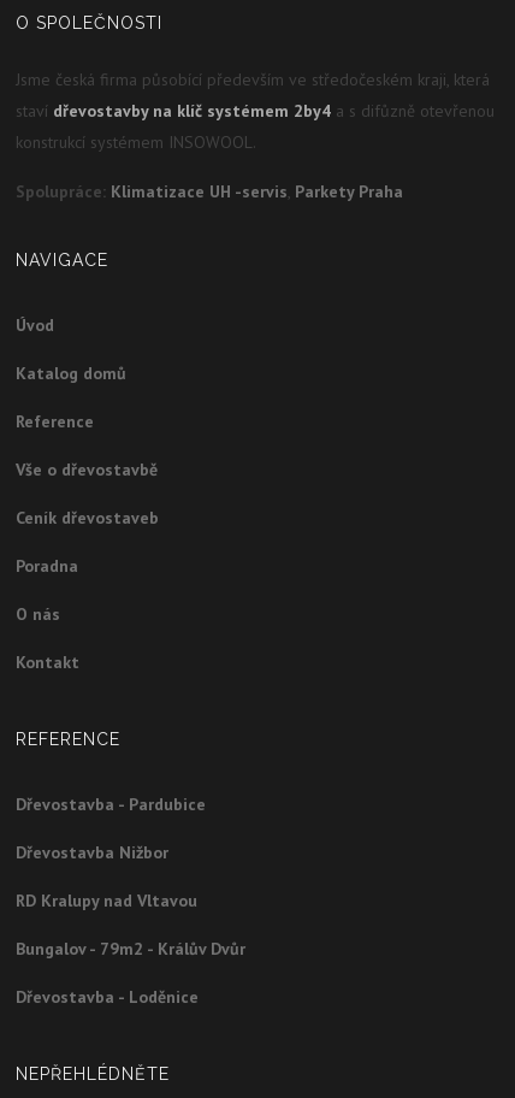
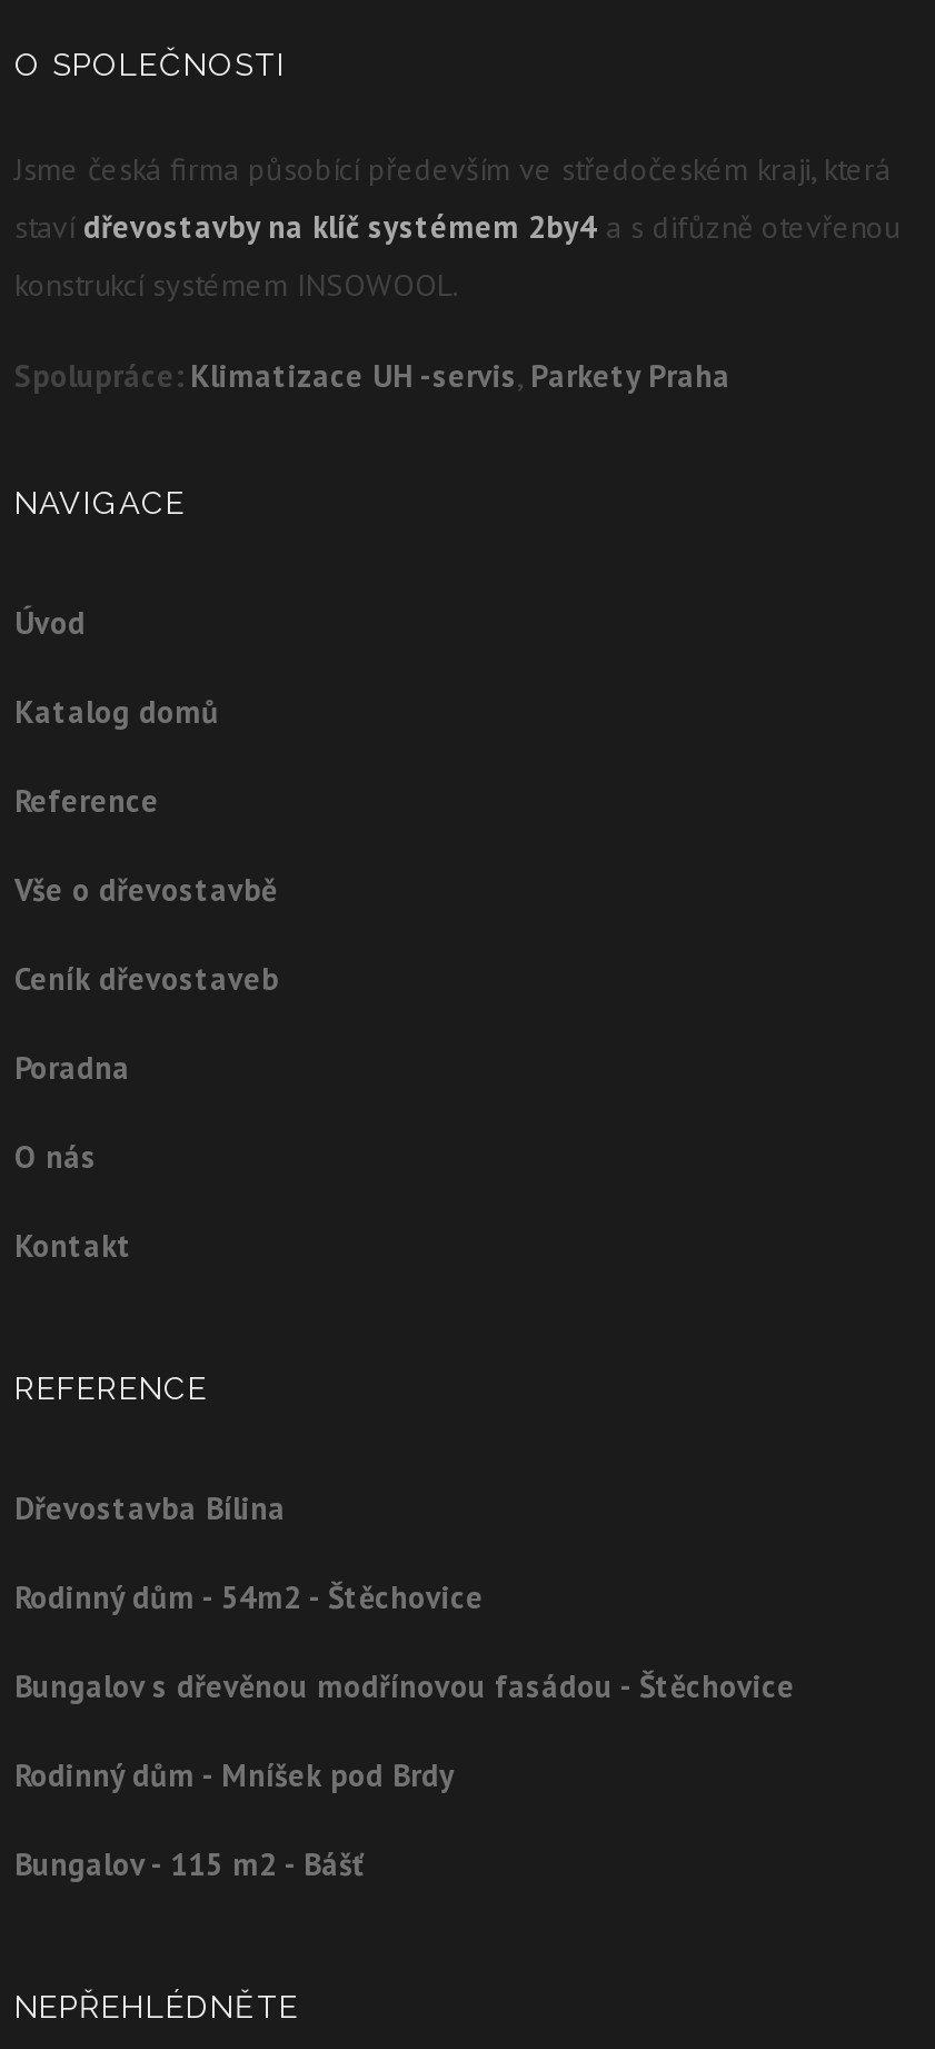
[16,793,206,815] Dřevostavba - Pardubice -> [14,1487,286,1528] Dřevostavba Bílina
[16,841,168,863] Dřevostavba Nižbor -> [14,1576,484,1617] Rodinný dům - 54m2 - Štěchovice
[16,889,197,911] RD Kralupy nad Vltavou -> [14,1665,795,1705] Bungalov s dřevěnou modřínovou fasádou - Štěchovice
[16,937,245,959] Bungalov - 79m2 - Králův Dvůr -> [14,1754,455,1794] Rodinný dům - Mníšek pod Brdy
[16,986,199,1007] Dřevostavba - Loděnice -> [14,1843,364,1883] Bungalov - 115 m2 - Bášť

